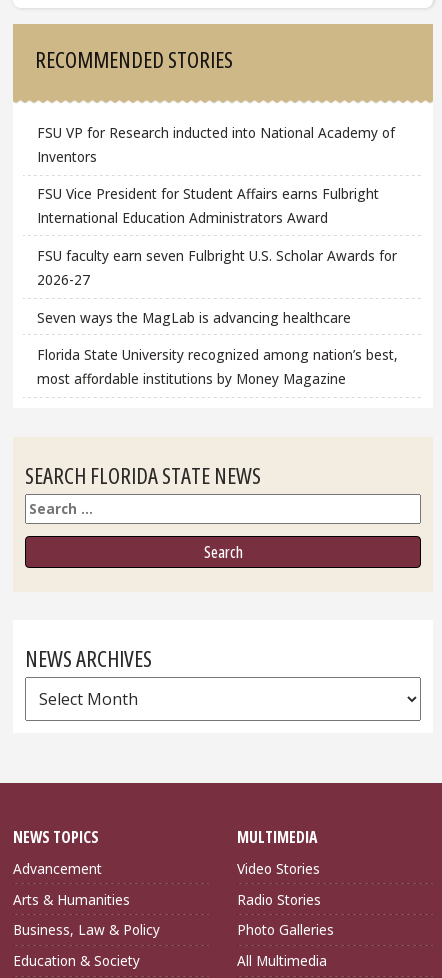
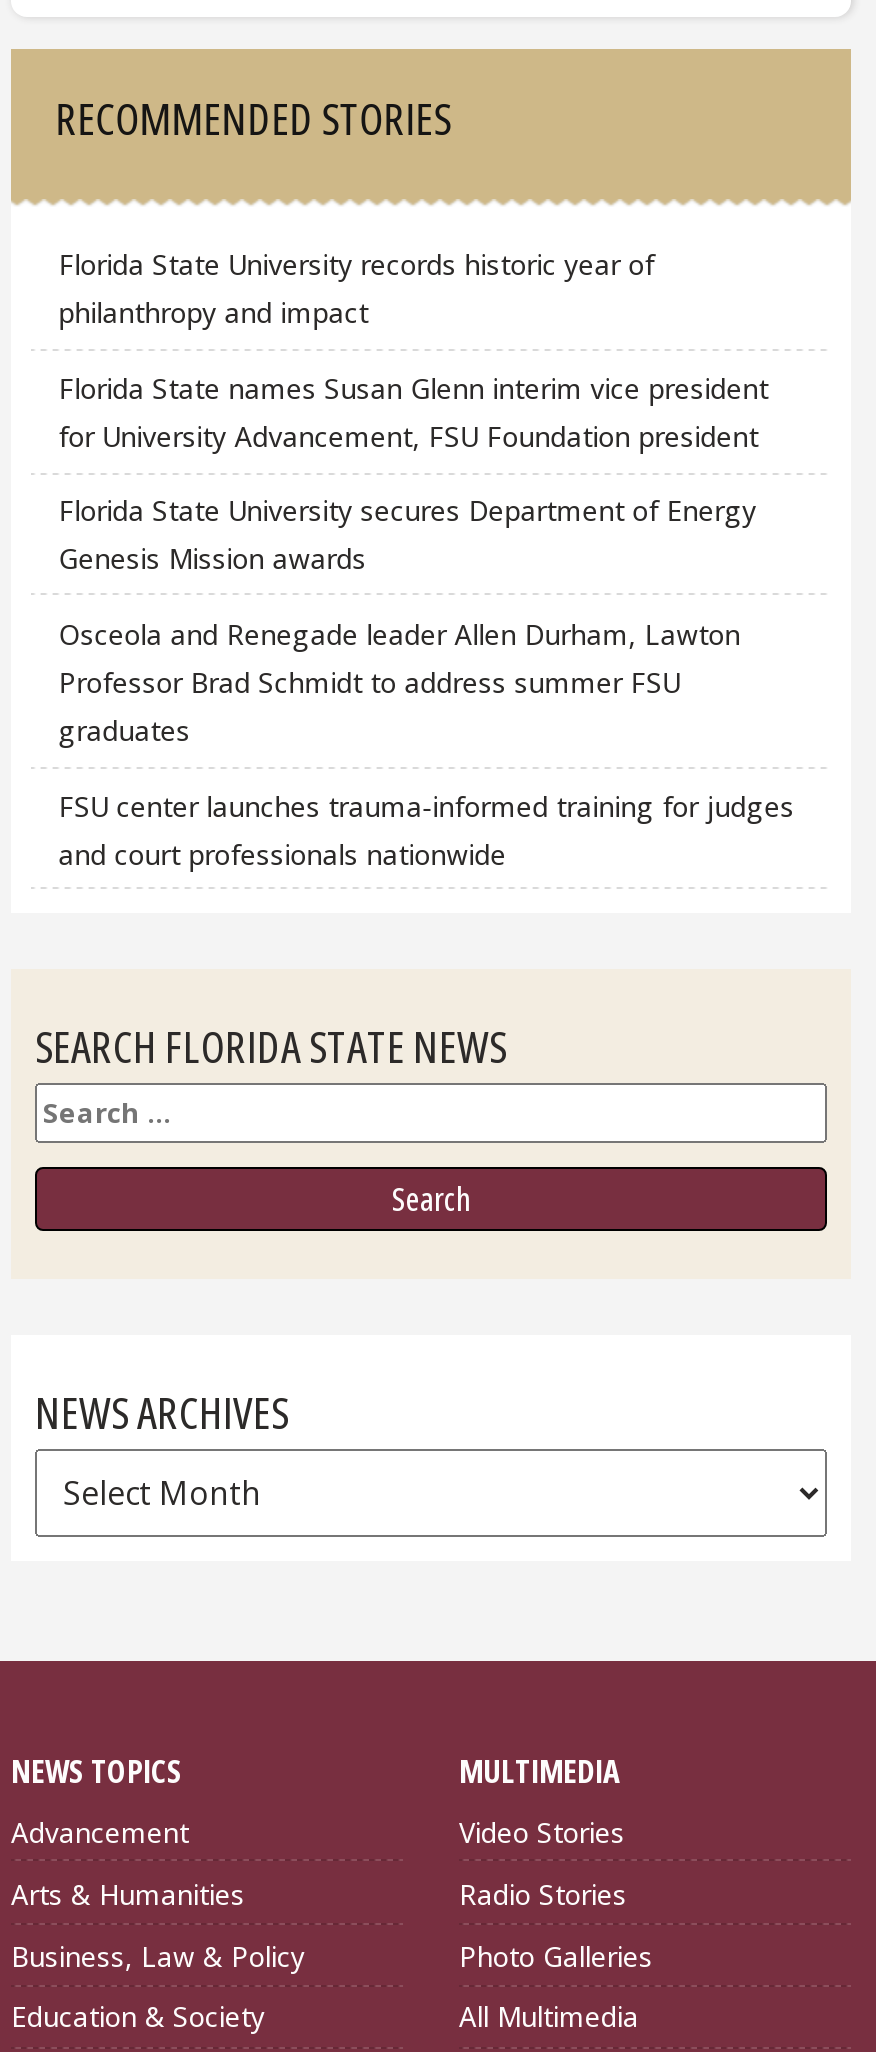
[37,123,395,166] FSU VP for Research inducted into National Academy of | Inventors -> [59,246,655,332] Florida State University records historic year of | philanthropy and impact
[37,184,379,227] FSU Vice President for Student Affairs earns Fulbright | International Education Administrators Award -> [59,369,769,455] Florida State names Susan Glenn interim vice president | for University Advancement, FSU Foundation president
[37,246,397,289] FSU faculty earn seven Fulbright U.S. Scholar Awards for | 2026-27 -> [59,492,757,578] Florida State University secures Department of Energy | Genesis Mission awards
[37,308,351,327] Seven ways the MagLab is advancing healthcare -> [59,615,741,749] Osceola and Renegade leader Allen Durham, Lawton | Professor Brad Schmidt to address summer FSU | graduates
[37,345,398,388] Florida State University recognized among nation’s best, | most affordable institutions by Money Magazine -> [59,786,795,872] FSU center launches trauma-informed training for judges | and court professionals nationwide

